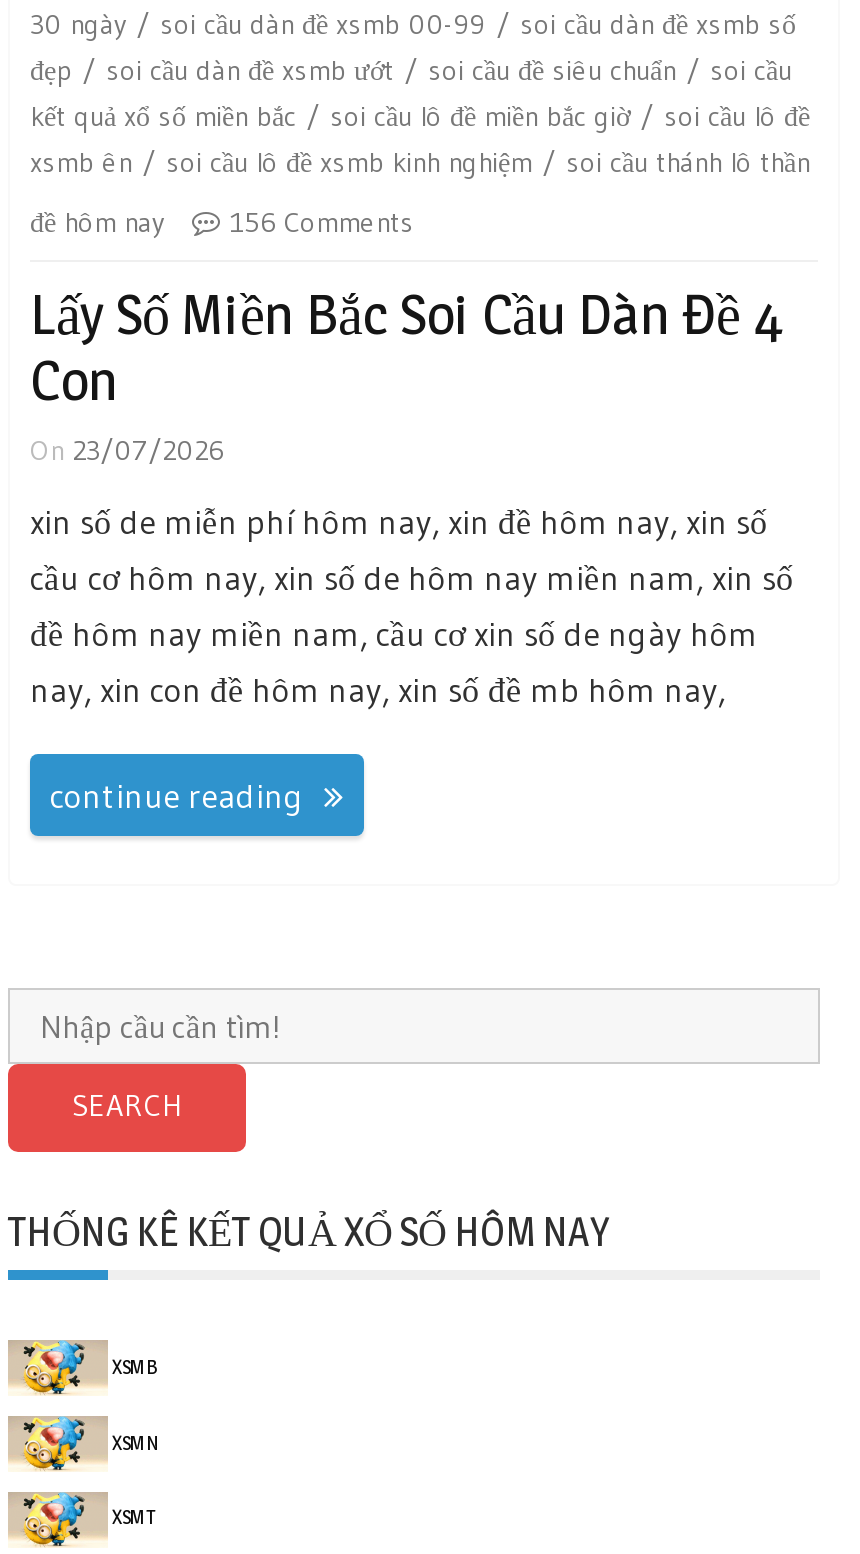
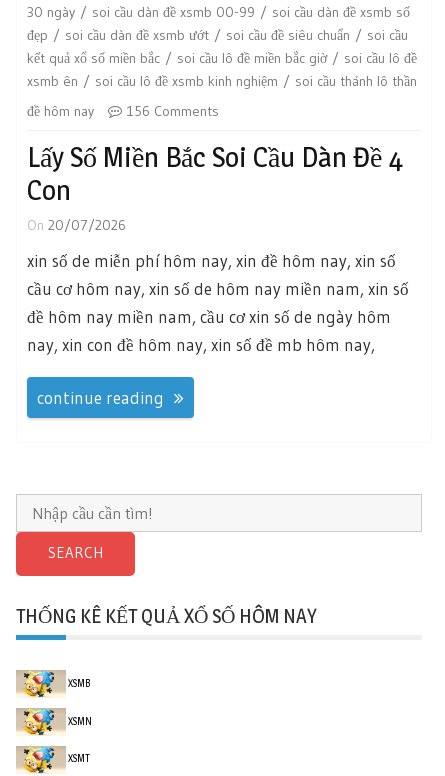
[30,432,224,468] On 23/07/2026 -> [27,216,126,234] On 20/07/2026

